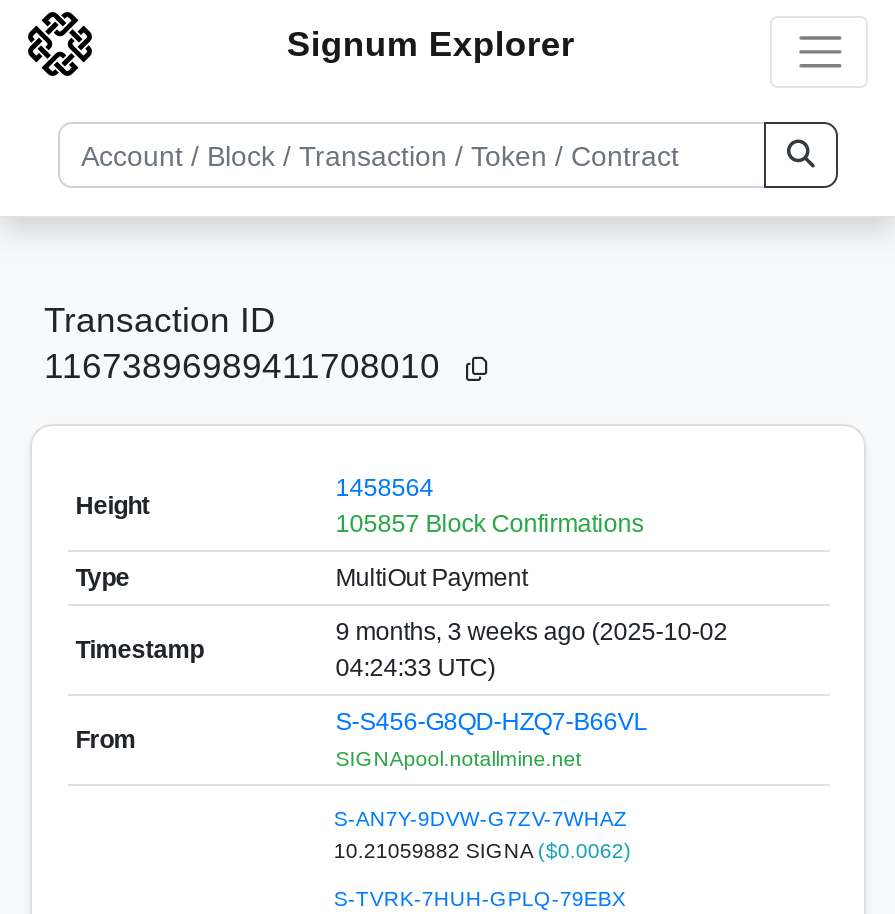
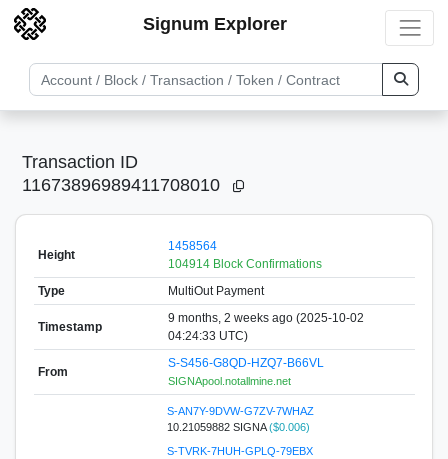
[335,509,643,537] 105857 Block Confirmations -> [168,256,322,270] 104914 Block Confirmations
[335,617,727,645] 9 months, 3 weeks ago (2025-10-02 -> [168,310,364,324] 9 months, 2 weeks ago (2025-10-02
[334,837,632,861] 10.21059882 SIGNA ($0.0062) -> [167,420,310,432] 10.21059882 SIGNA ($0.006)

